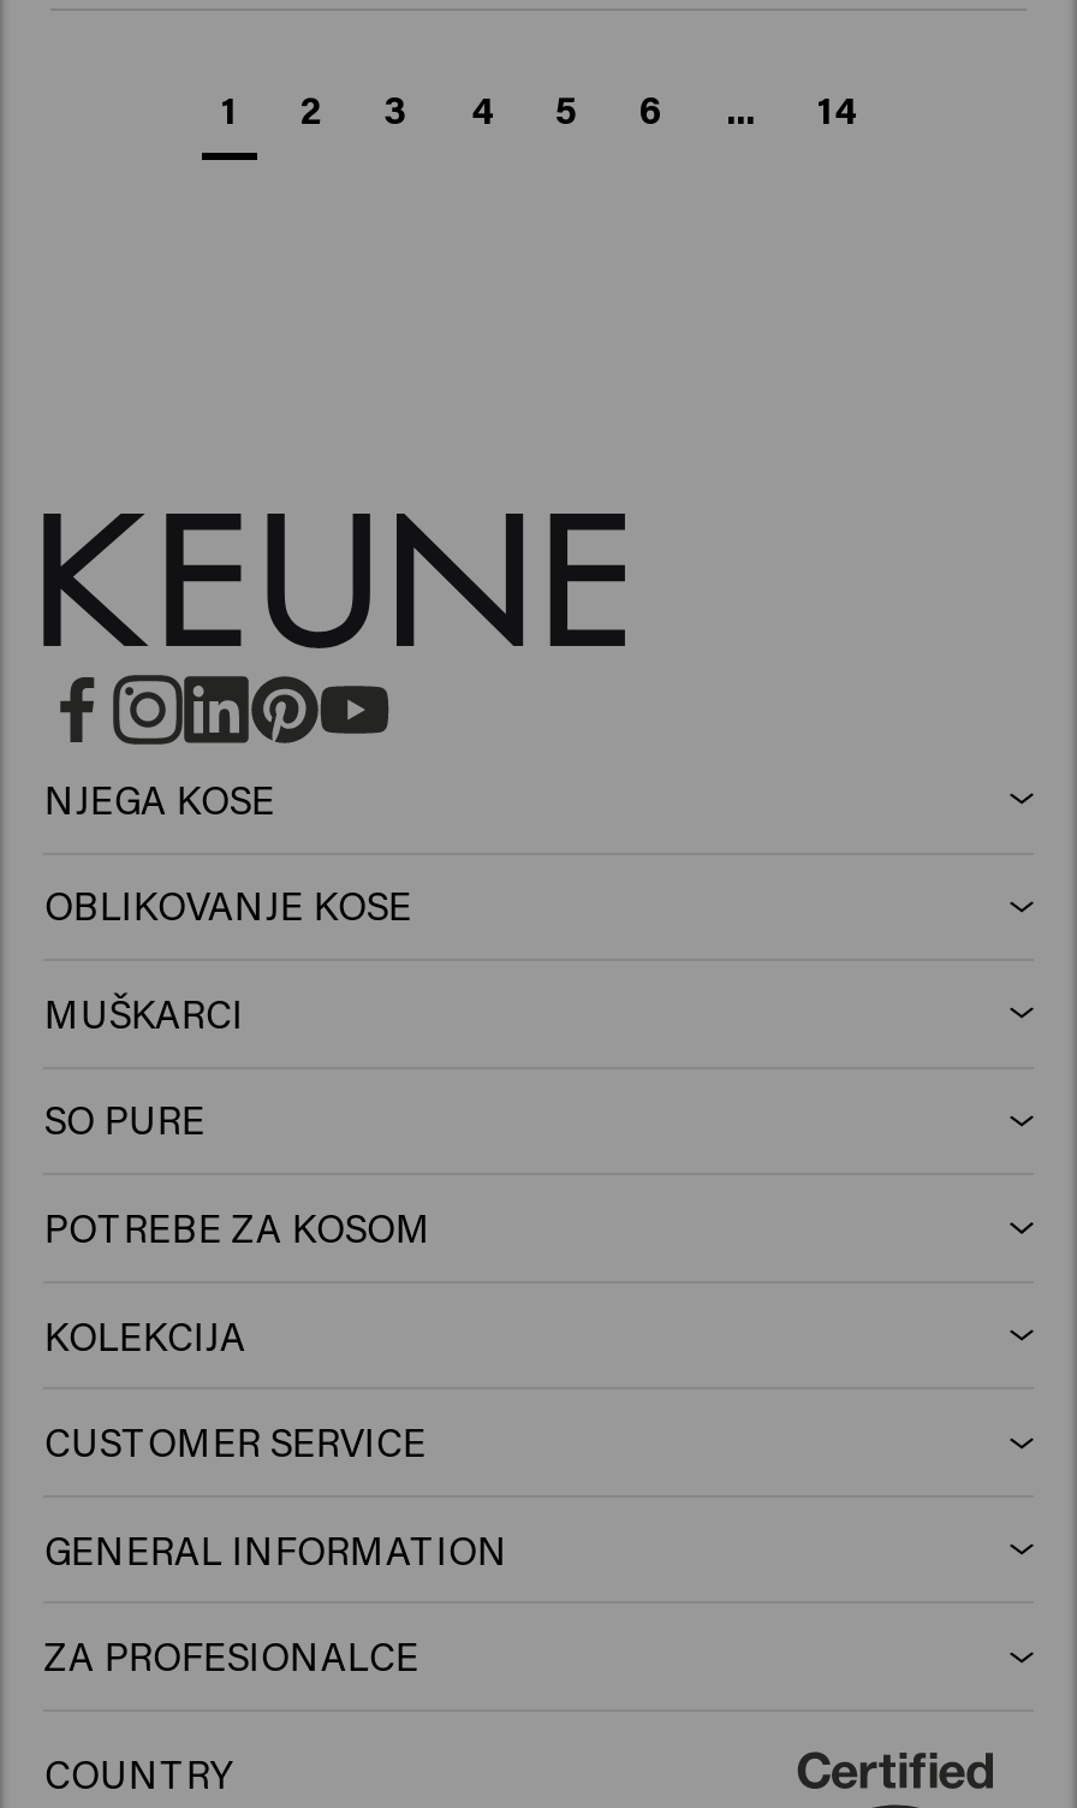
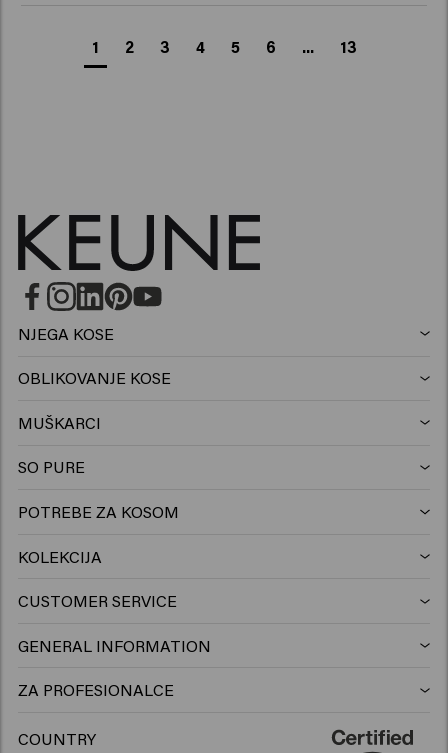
[817,82,856,133] 14 -> [339,36,356,57] 13

